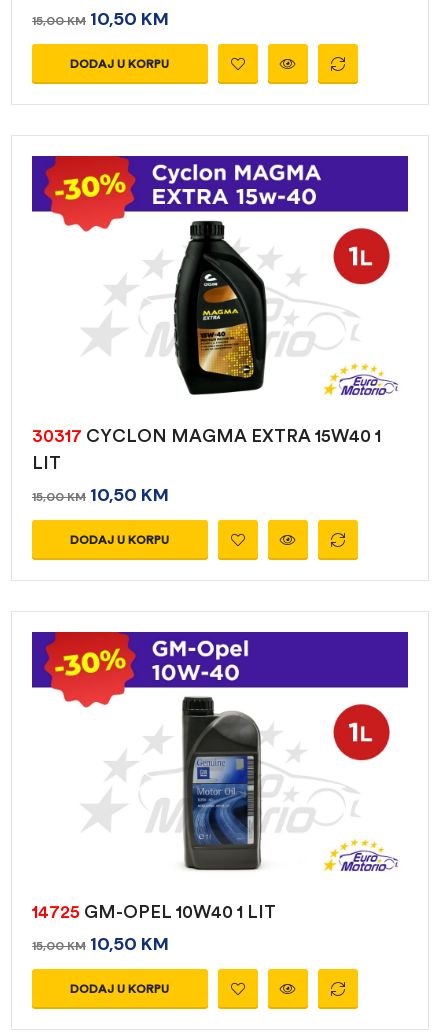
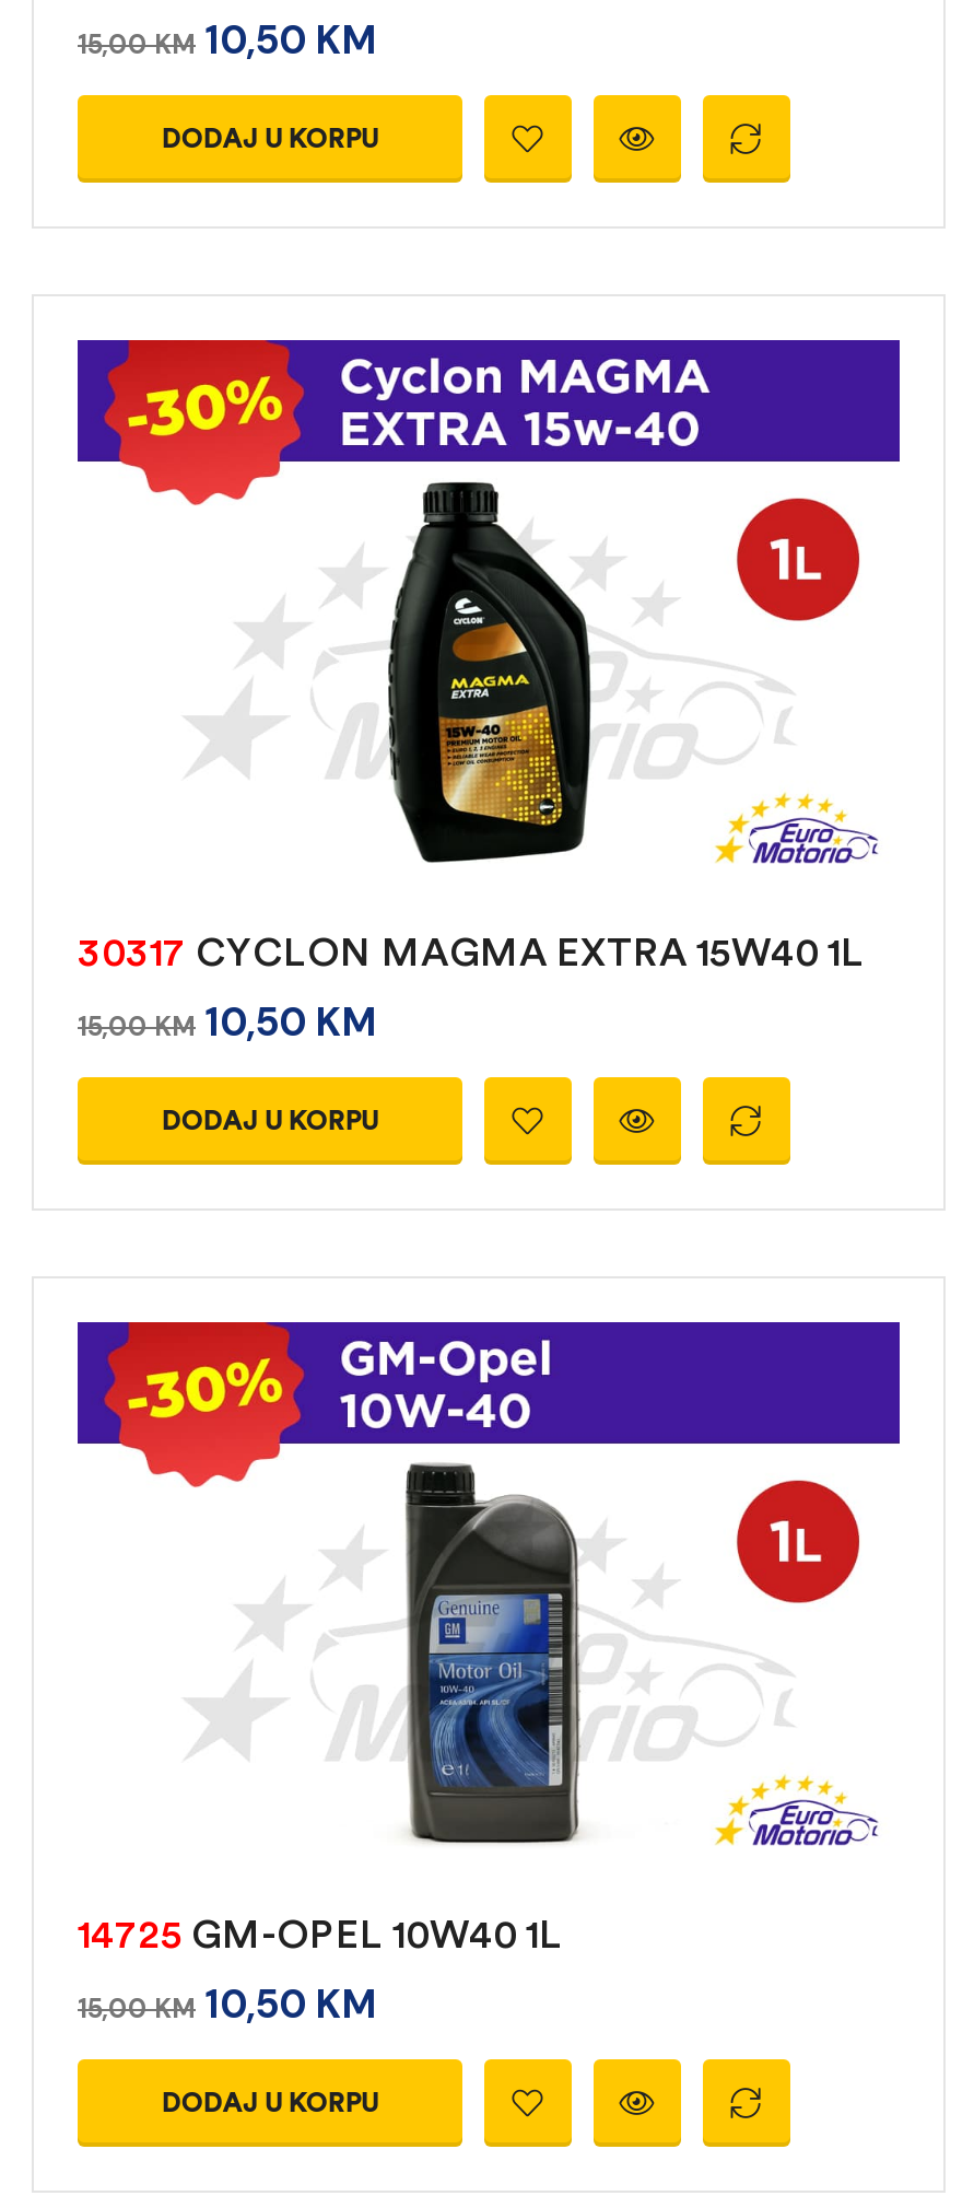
[32,426,381,473] 30317 CYCLON MAGMA EXTRA 15W40 1 | LIT -> [78,931,865,974] 30317 CYCLON MAGMA EXTRA 15W40 1L
[32,902,276,922] 14725 GM-OPEL 10W40 1 LIT -> [78,1913,563,1956] 14725 GM-OPEL 10W40 1L

